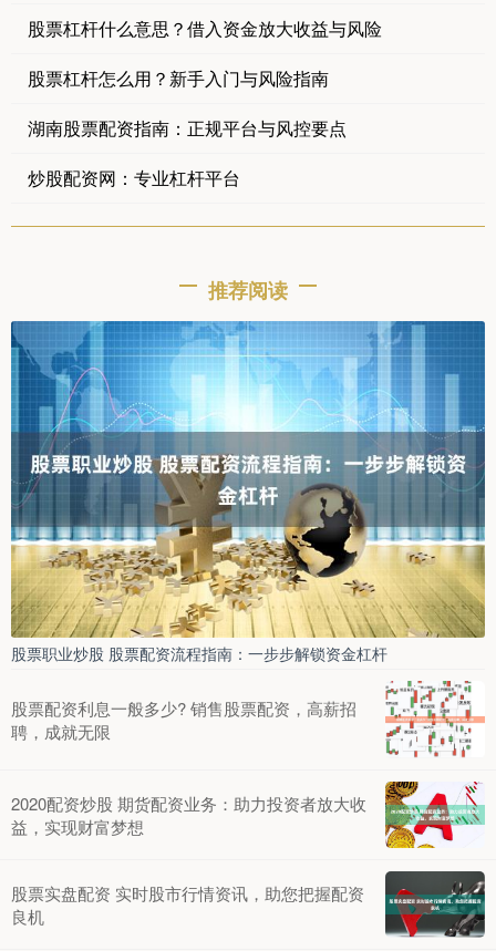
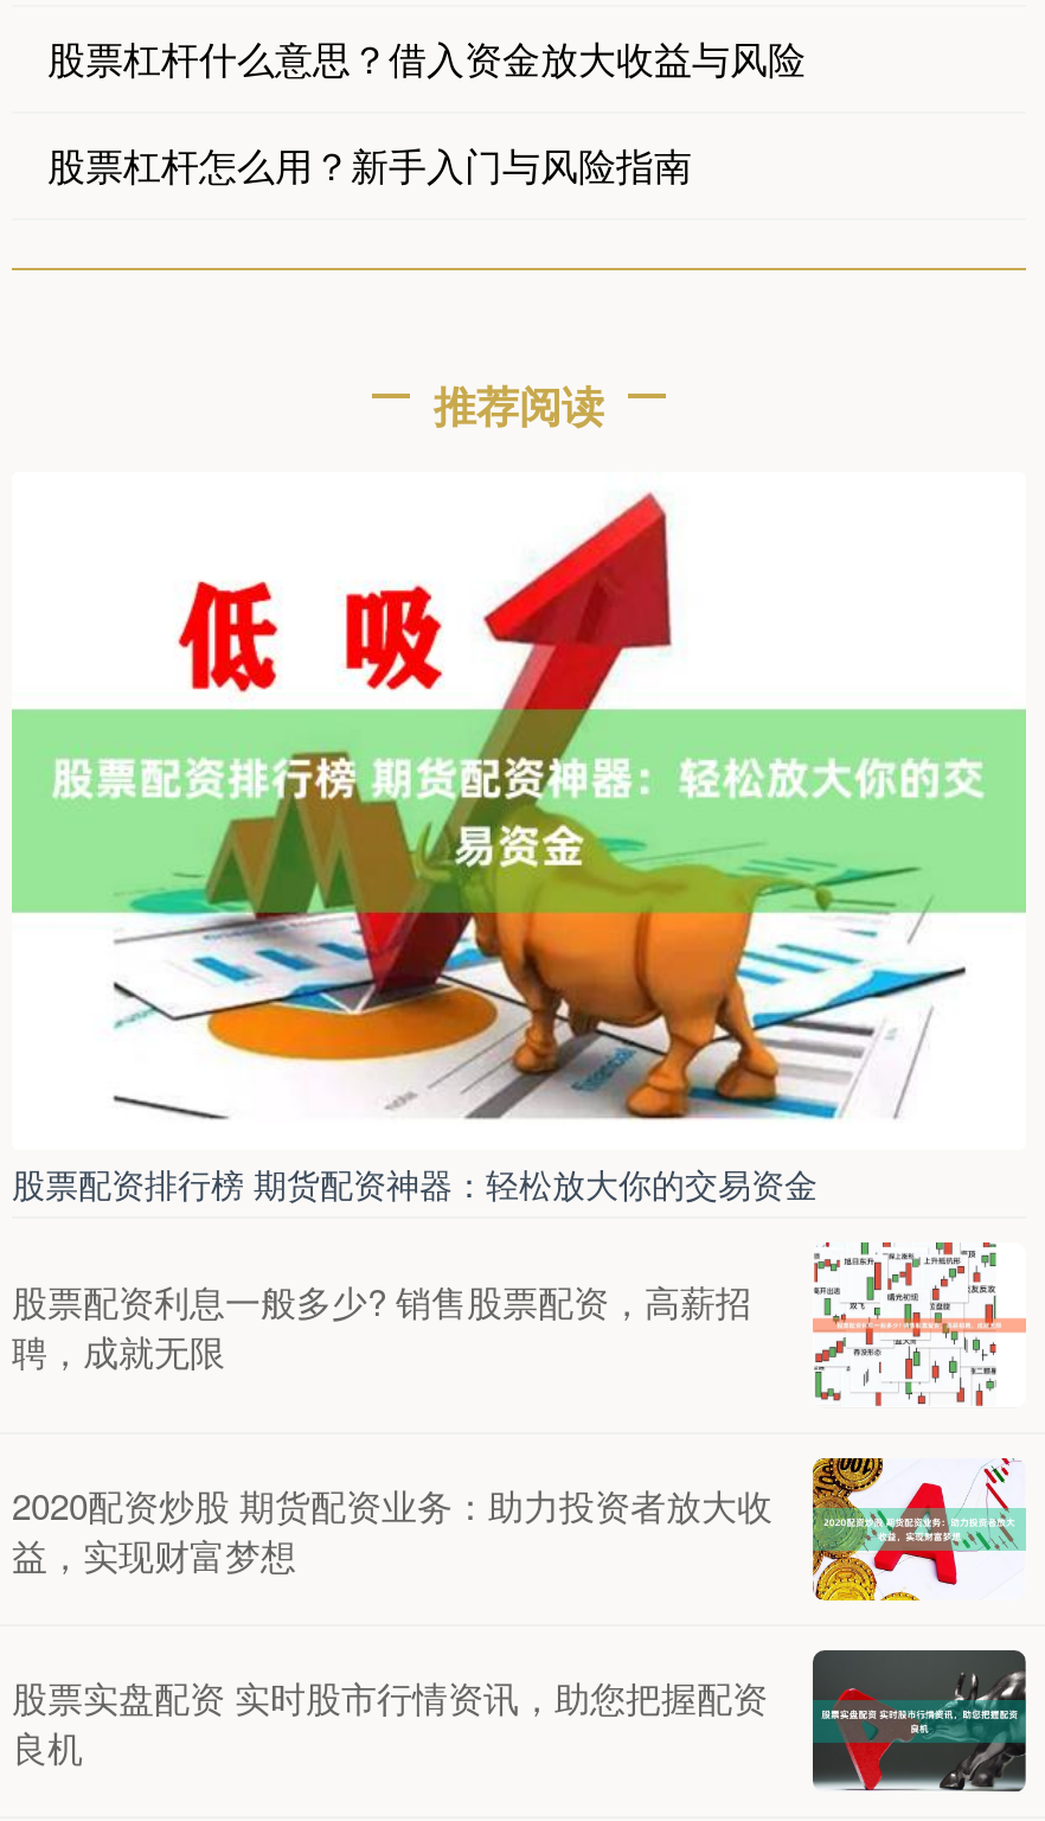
[28,115,347,191] 湖南股票配资指南：正规平台与风控要点 | 炒股配资网：专业杠杆平台 -> none
[10,320,486,664] [image] | 股票职业炒股 股票配资流程指南：一步步解锁资金杠杆 -> [12,472,1026,1206] [image] | 股票配资排行榜 期货配资神器：轻松放大你的交易资金

